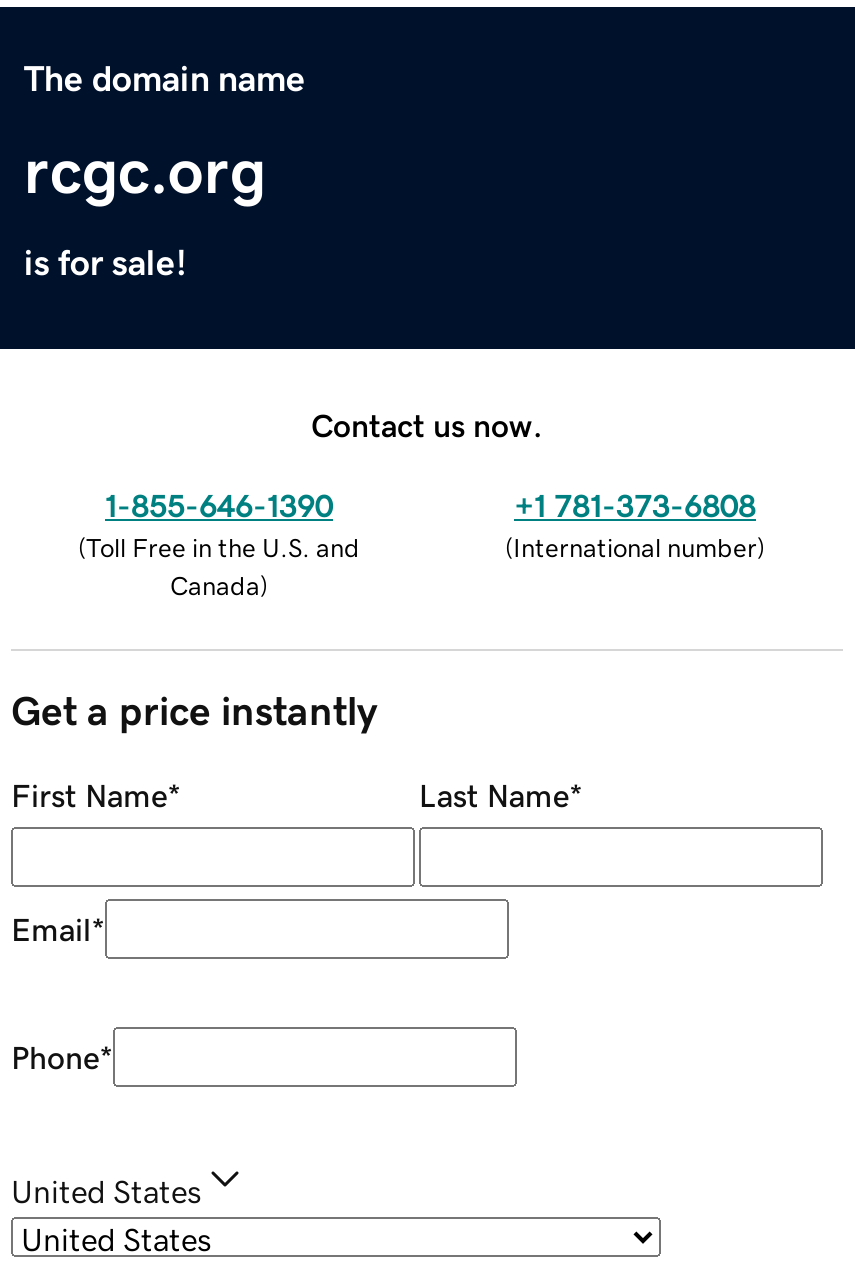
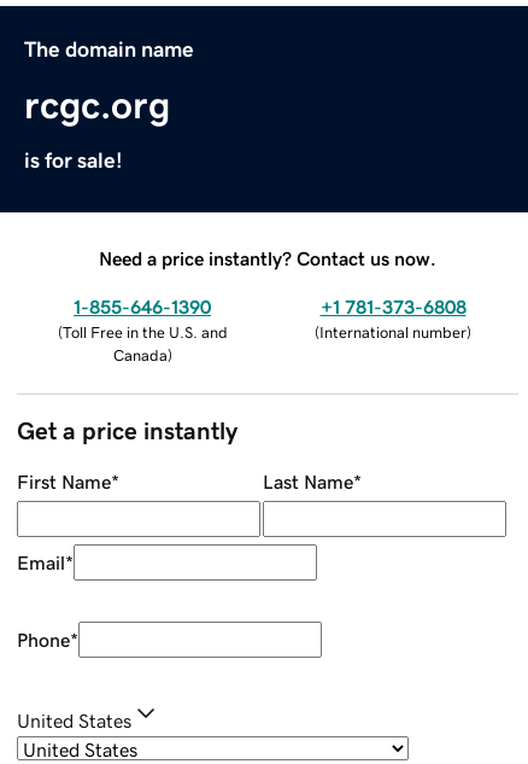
[311,408,543,440] Contact us now. -> [99,248,436,267] Need a price instantly? Contact us now.

